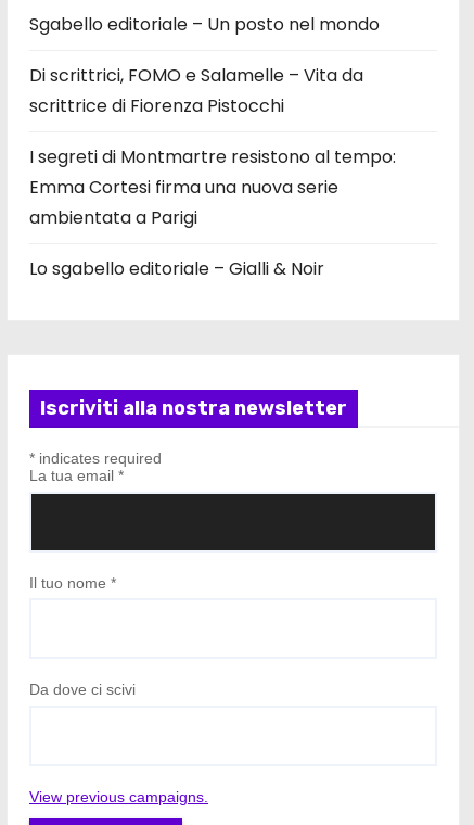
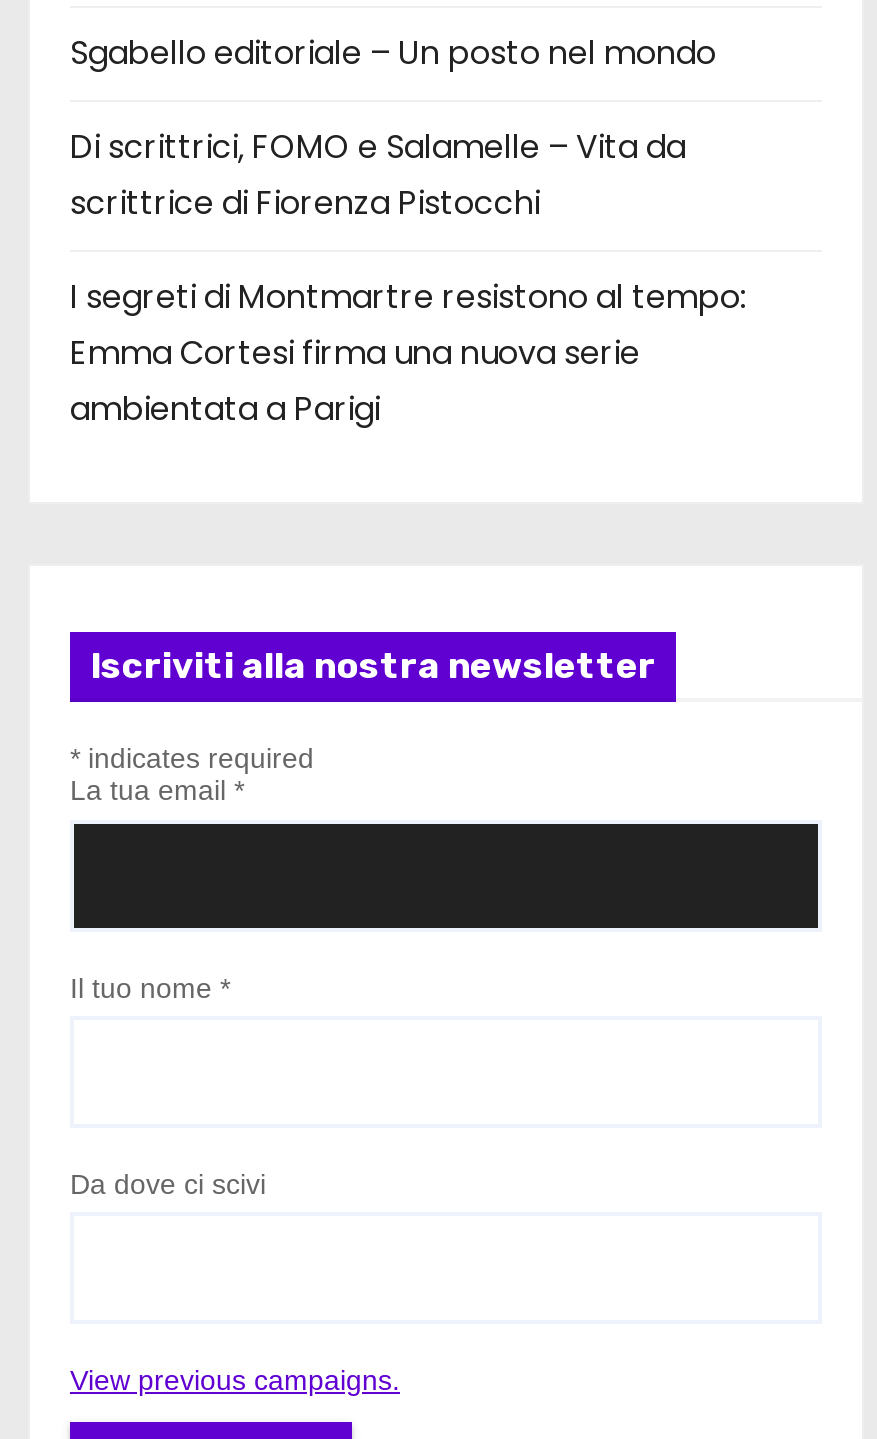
[29,256,324,281] Lo sgabello editoriale – Gialli & Noir -> none

